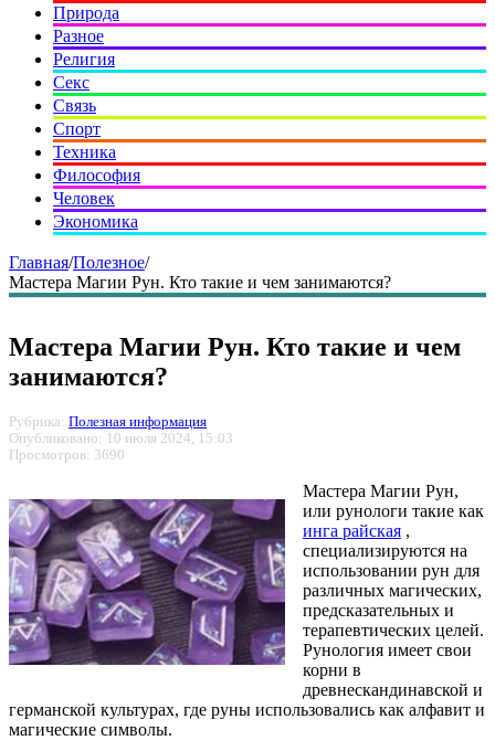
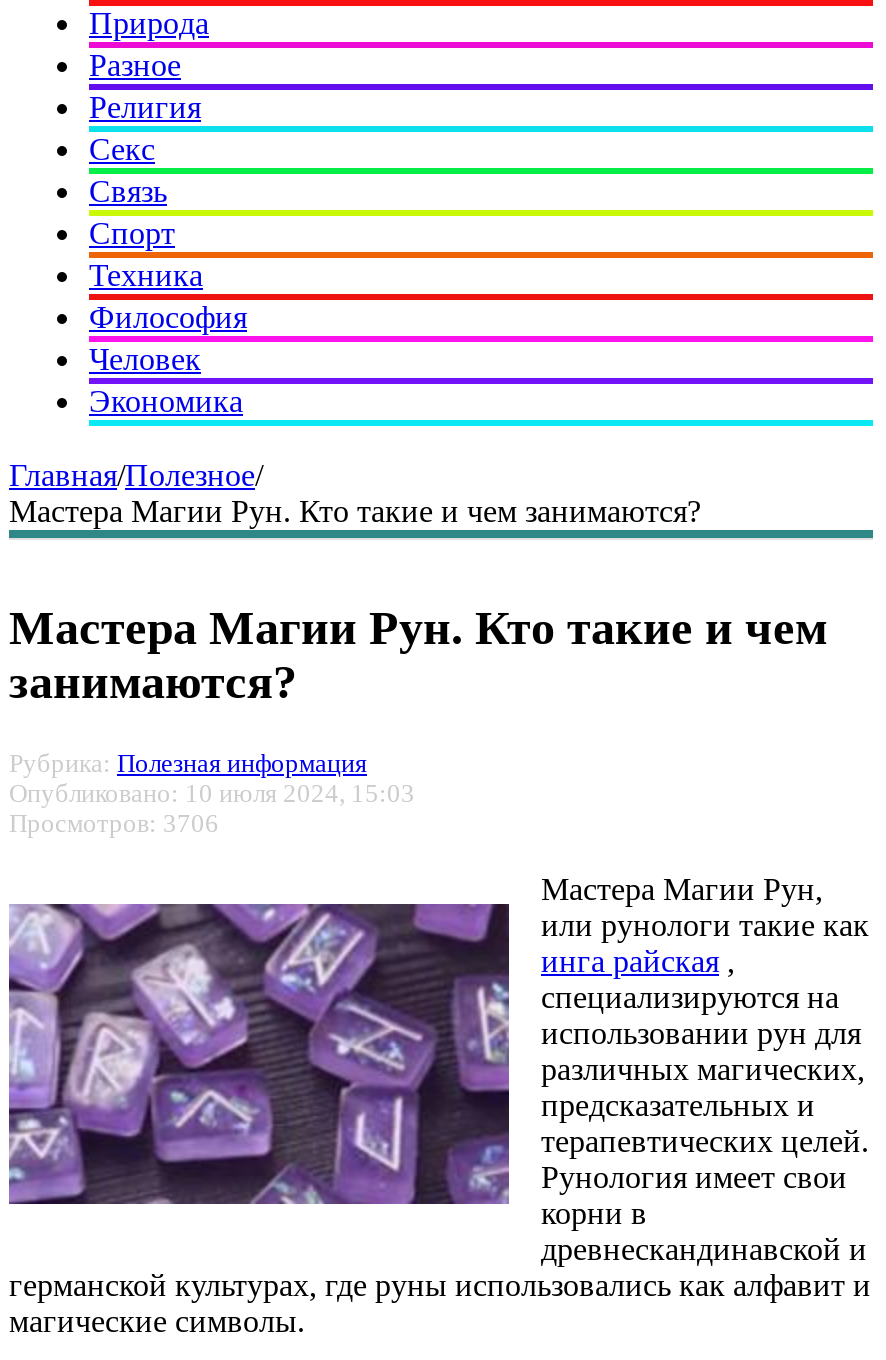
[9,447,125,463] Просмотров: 3690 -> [9,810,219,838] Просмотров: 3706

